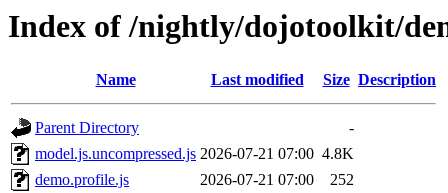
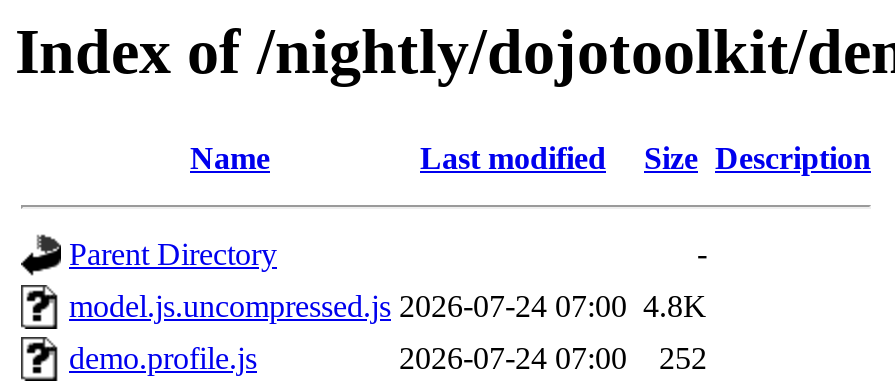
[35,145,354,162] model.js.uncompressed.js 2026-07-21 07:00 4.8K -> [69,290,707,324] model.js.uncompressed.js 2026-07-24 07:00 4.8K
[200,171,354,188] 2026-07-21 07:00 252 -> [399,342,707,376] 2026-07-24 07:00 252

